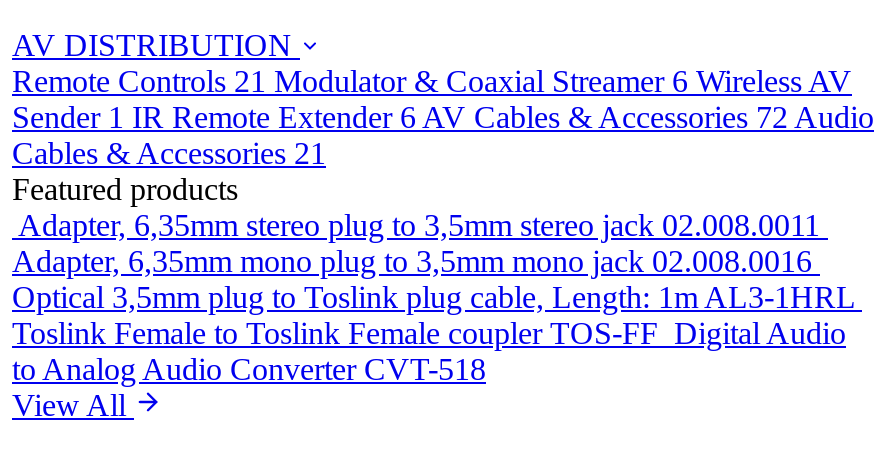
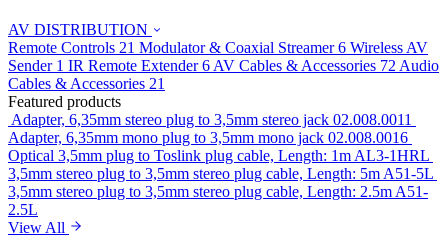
[12,316,846,386] Toslink Female to Toslink Female coupler TOS-FF Digital Audio | to Analog Audio Converter CVT-518 -> [8,165,433,218] 3,5mm stereo plug to 3,5mm stereo plug cable, Length: 5m A51-5L | 3,5mm stereo plug to 3,5mm stereo plug cable, Length: 2.5m A51- | 2.5L

